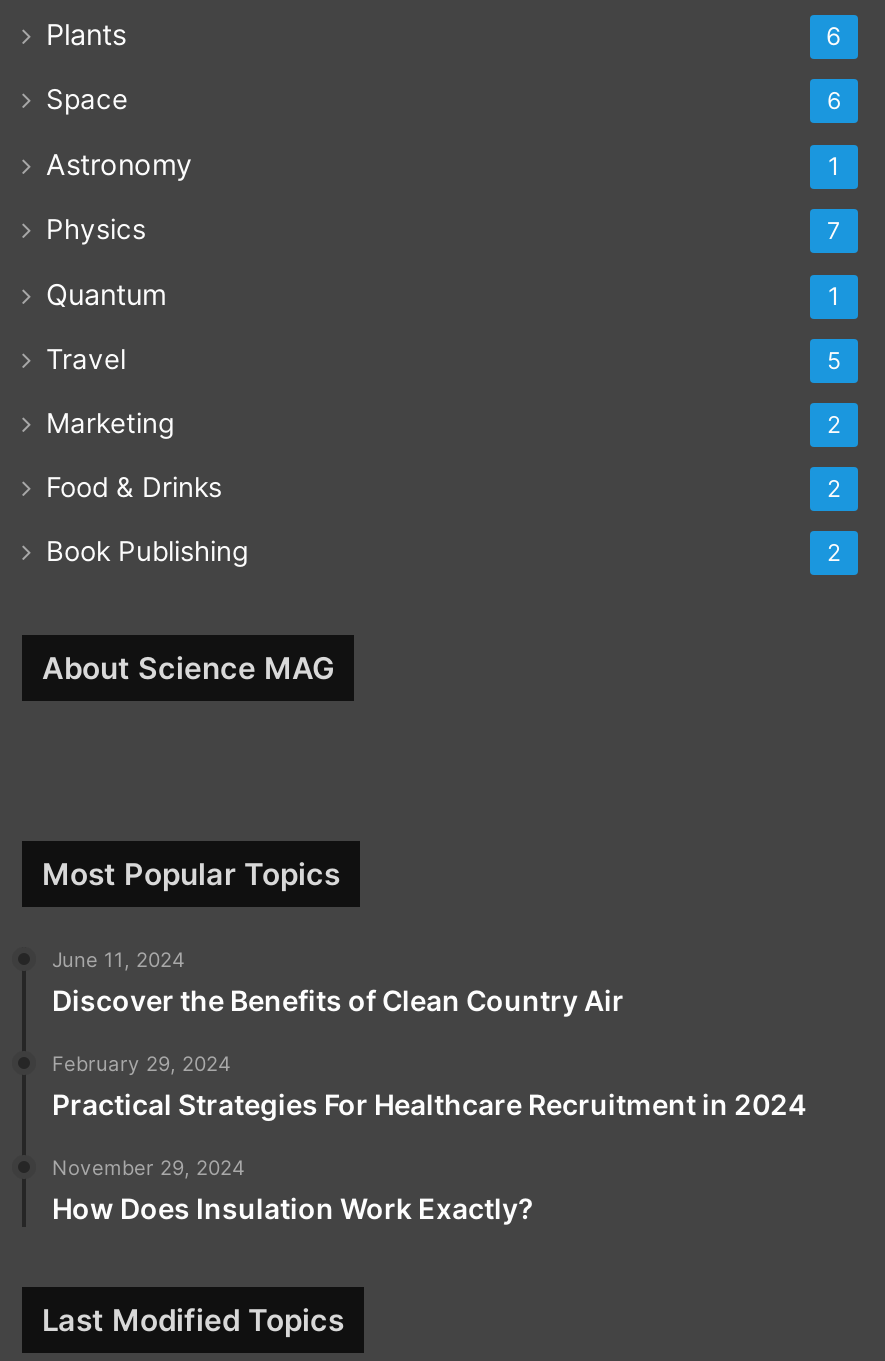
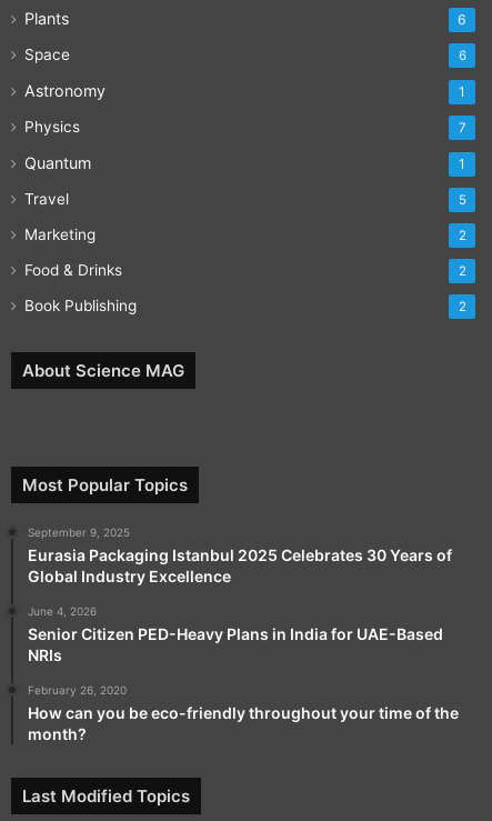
[52,948,624,1018] June 11, 2024 | Discover the Benefits of Clean Country Air -> [28,526,452,586] September 9, 2025 | Eurasia Packaging Istanbul 2025 Celebrates 30 Years of | Global Industry Excellence
[52,1052,806,1122] February 29, 2024 | Practical Strategies For Healthcare Recruitment in 2024 -> [28,605,443,665] June 4, 2026 | Senior Citizen PED-Heavy Plans in India for UAE-Based | NRIs
[52,1156,534,1226] November 29, 2024 | How Does Insulation Work Exactly? -> [28,684,459,744] February 26, 2020 | How can you be eco-friendly throughout your time of the | month?

